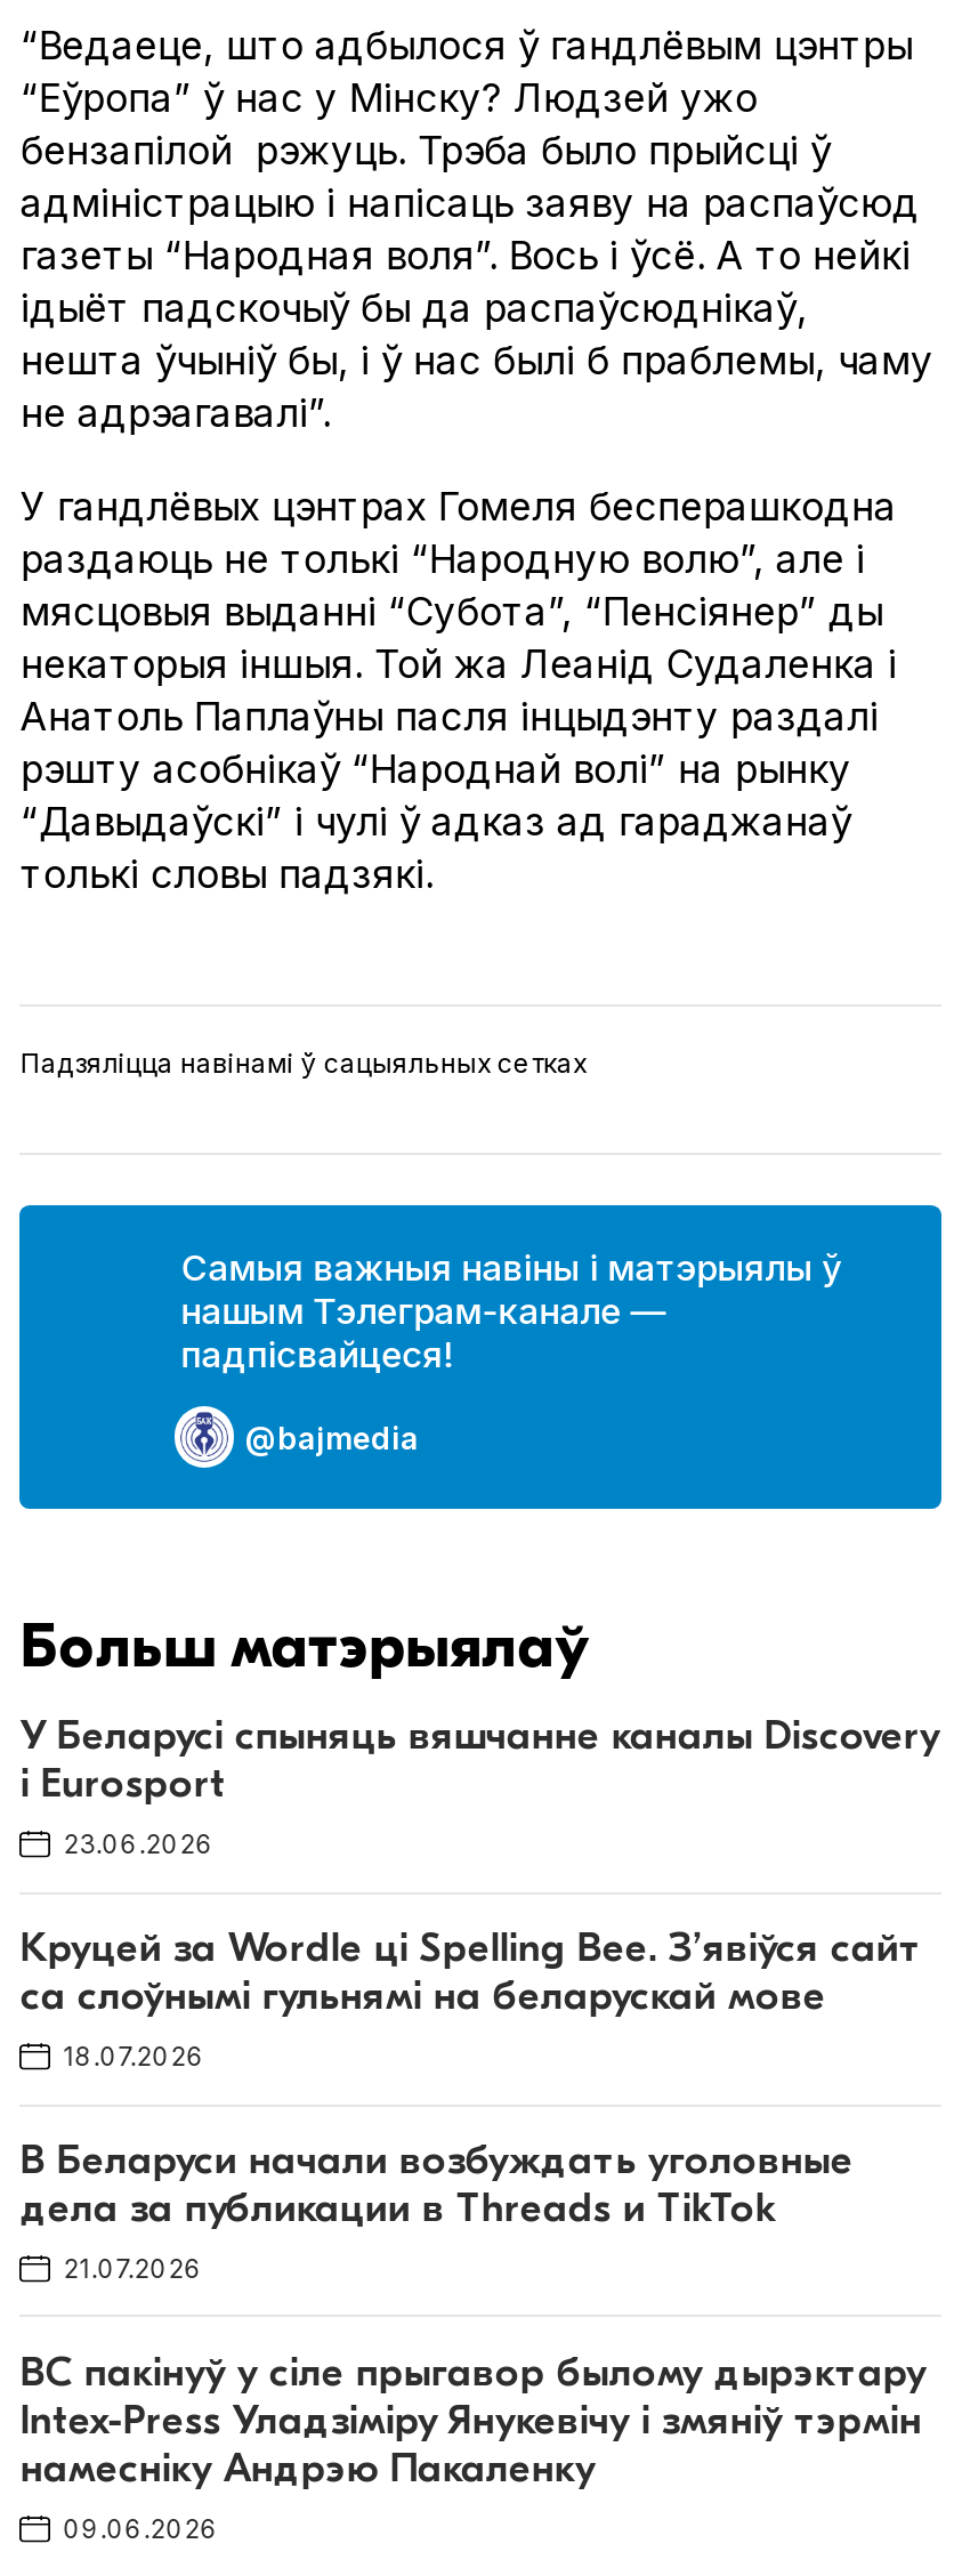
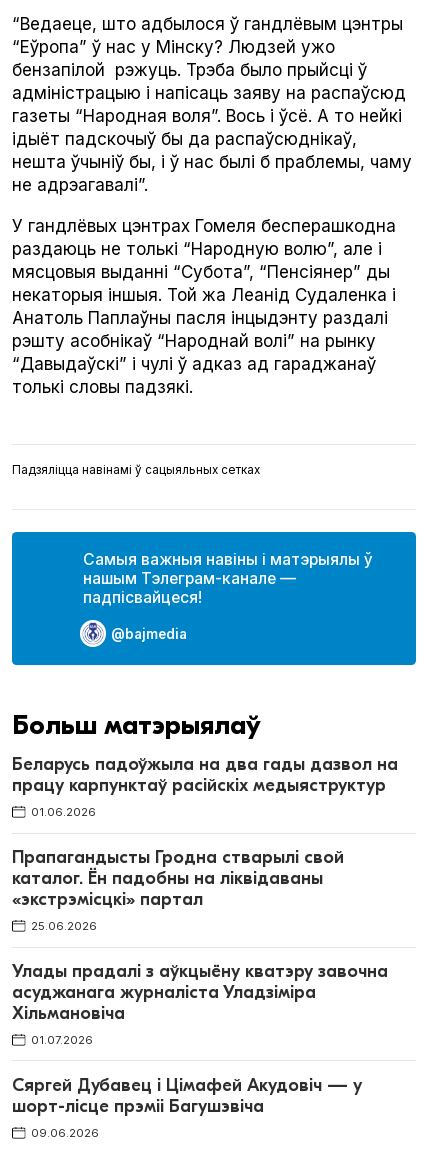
[20,1713,940,1861] У Беларусі спыняць вяшчанне каналы Discovery | і Eurosport | 23.06.2026 -> [12,754,398,819] Беларусь падоўжыла на два гады дазвол на | працу карпунктаў расійскіх медыяструктур | 01.06.2026
[20,1925,922,2073] Круцей за Wordle ці Spelling Bee. З’явіўся сайт | са слоўнымі гульнямі на беларускай мове | 18.07.2026 -> [12,847,344,933] Прапагандысты Гродна стварылі свой | каталог. Ён падобны на ліквідаваны | «экстрэмісцкі» партал | 25.06.2026
[20,2137,853,2285] В Беларуси начали возбуждать уголовные | дела за публикации в Threads и TikTok | 21.07.2026 -> [12,961,388,1047] Улады прадалі з аўкцыёну кватэру завочна | асуджанага журналіста Уладзіміра | Хільмановіча | 01.07.2026
[20,2349,926,2492] ВС пакінуў у сіле прыгавор былому дырэктару | Intex-Press Уладзіміру Янукевічу і змяніў тэрмін | намесніку Андрэю Пакаленку -> [12,1075,362,1117] Сяргей Дубавец і Цімафей Акудовіч — у | шорт-лісце прэміі Багушэвіча

